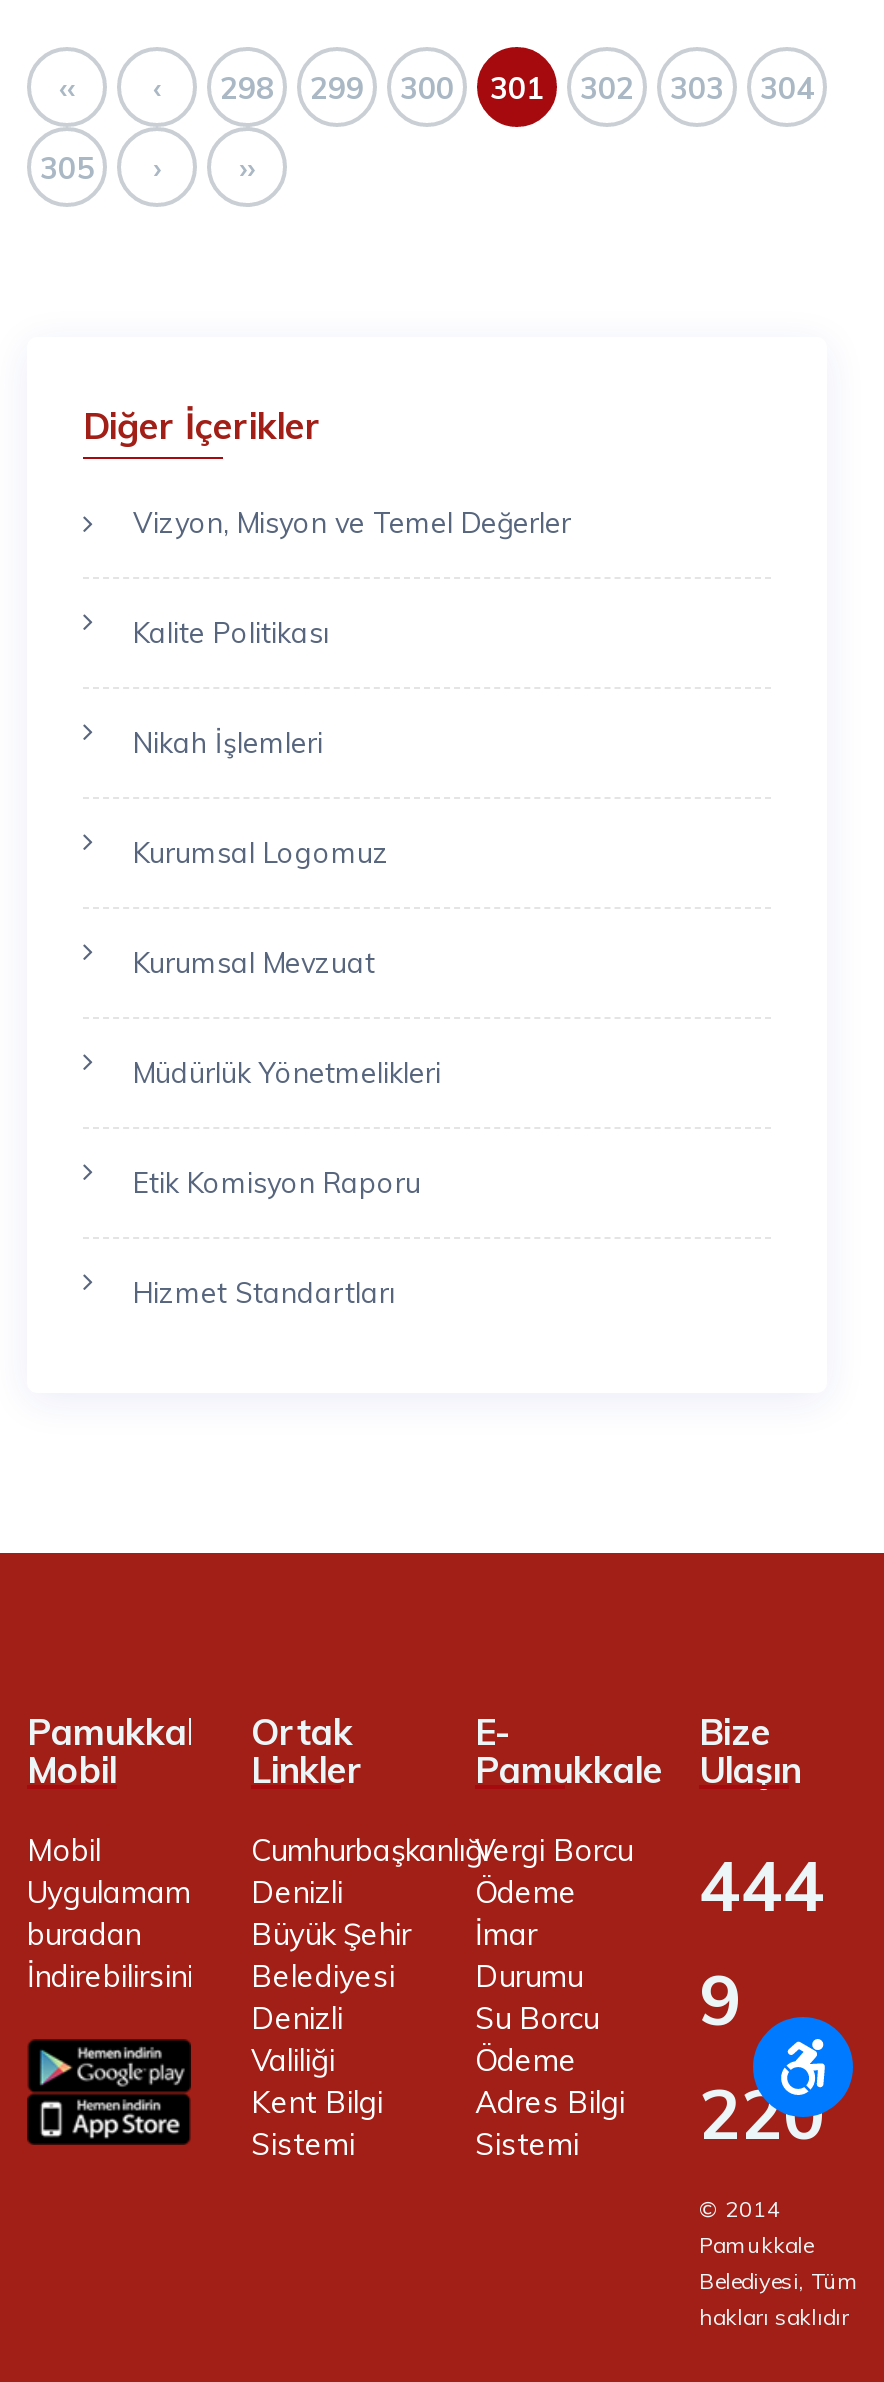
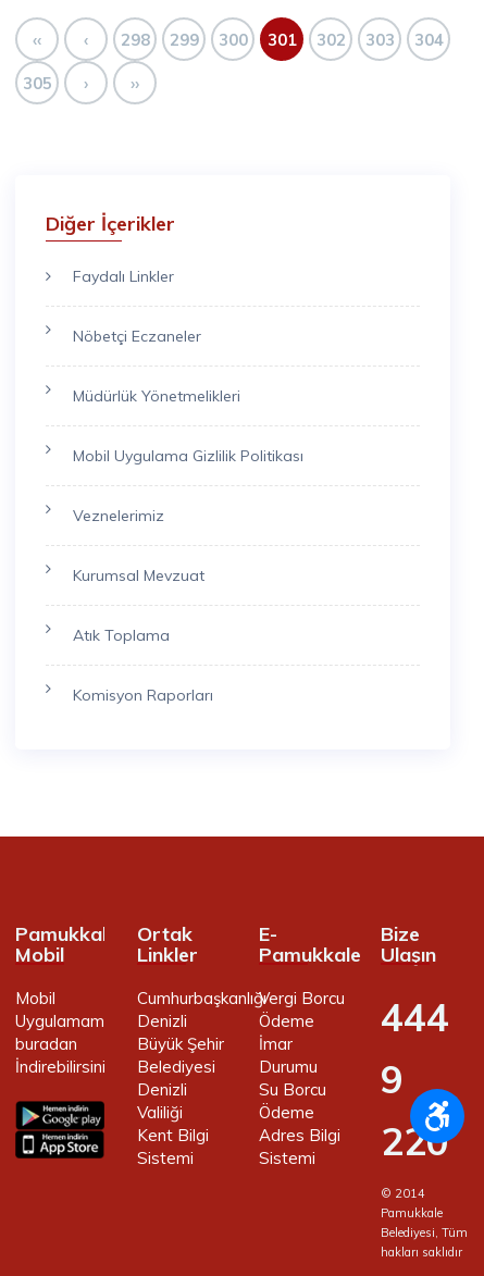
[133,505,571,871] Vizyon, Misyon ve Temel Değerler | Kalite Politikası | Nikah İşlemleri | Kurumsal Logomuz -> [73,266,201,346] Faydalı Linkler | Nöbetçi Eczaneler
moved [133,945,375,981] -> [73,565,204,585]: Kurumsal Mevzuat
moved [133,1055,441,1091] -> [73,386,240,406]: Müdürlük Yönetmelikleri
[133,1165,421,1311] Etik Komisyon Raporu | Hizmet Standartları -> [73,446,303,705] Mobil Uygulama Gizlilik Politikası | Veznelerimiz | Atık Toplama | Komisyon Raporları

